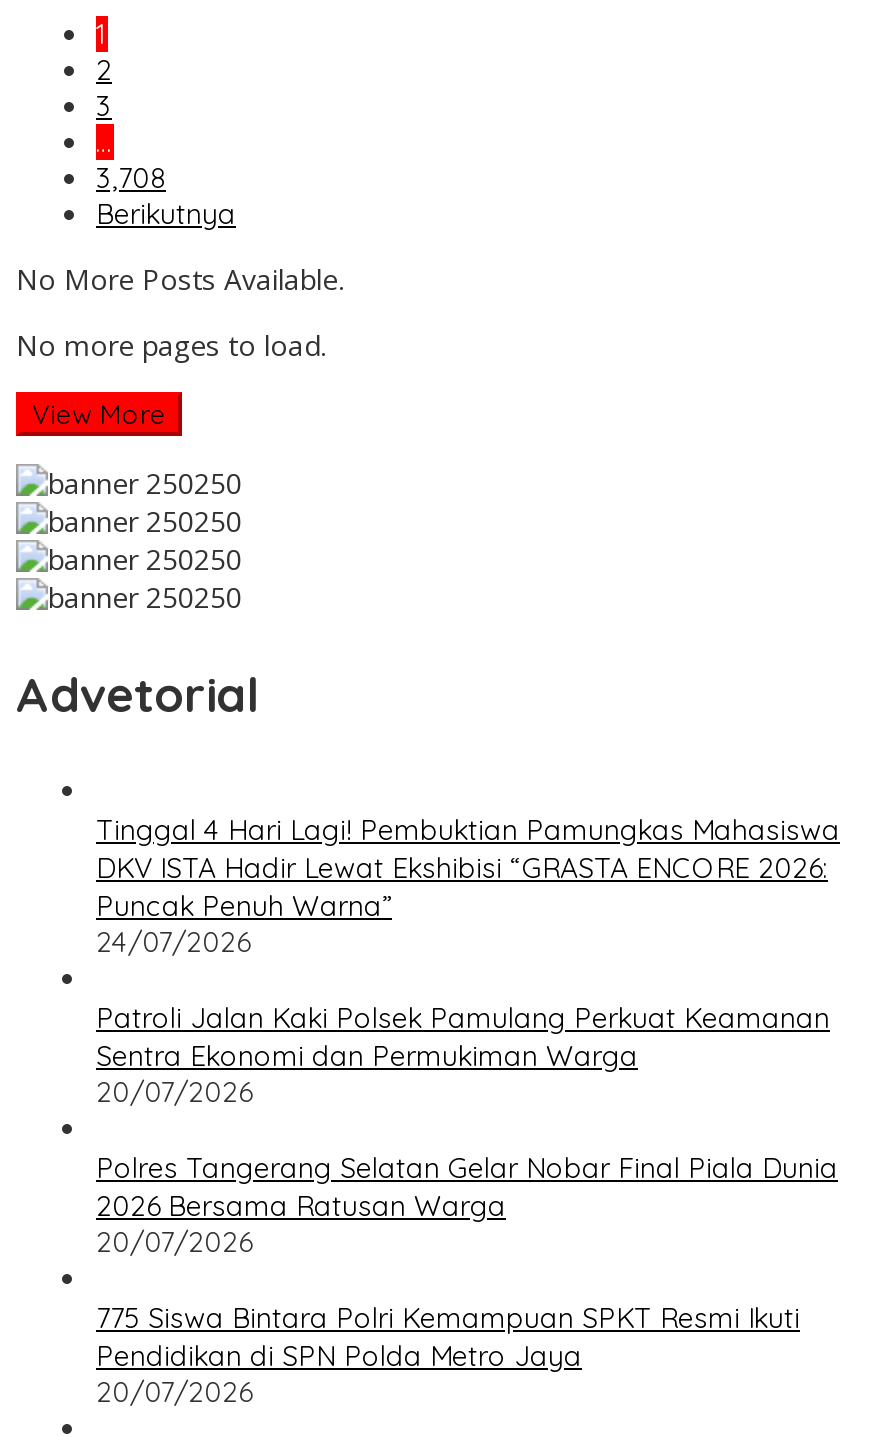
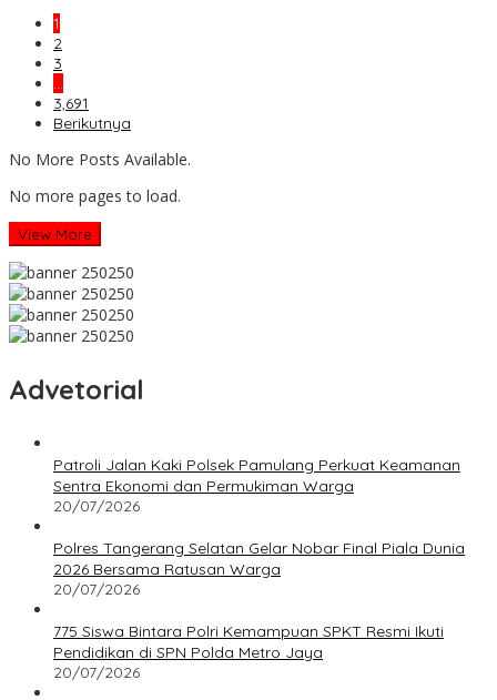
[96,161,166,197] 3,708 -> [53,94,89,113] 3,691
[96,813,840,961] Tinggal 4 Hari Lagi! Pembuktian Pamungkas Mahasiswa | DKV ISTA Hadir Lewat Ekshibisi “GRASTA ENCORE 2026: | Puncak Penuh Warna” | 24/07/2026 -> none

